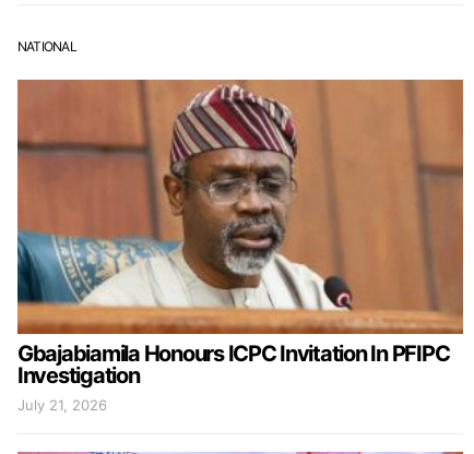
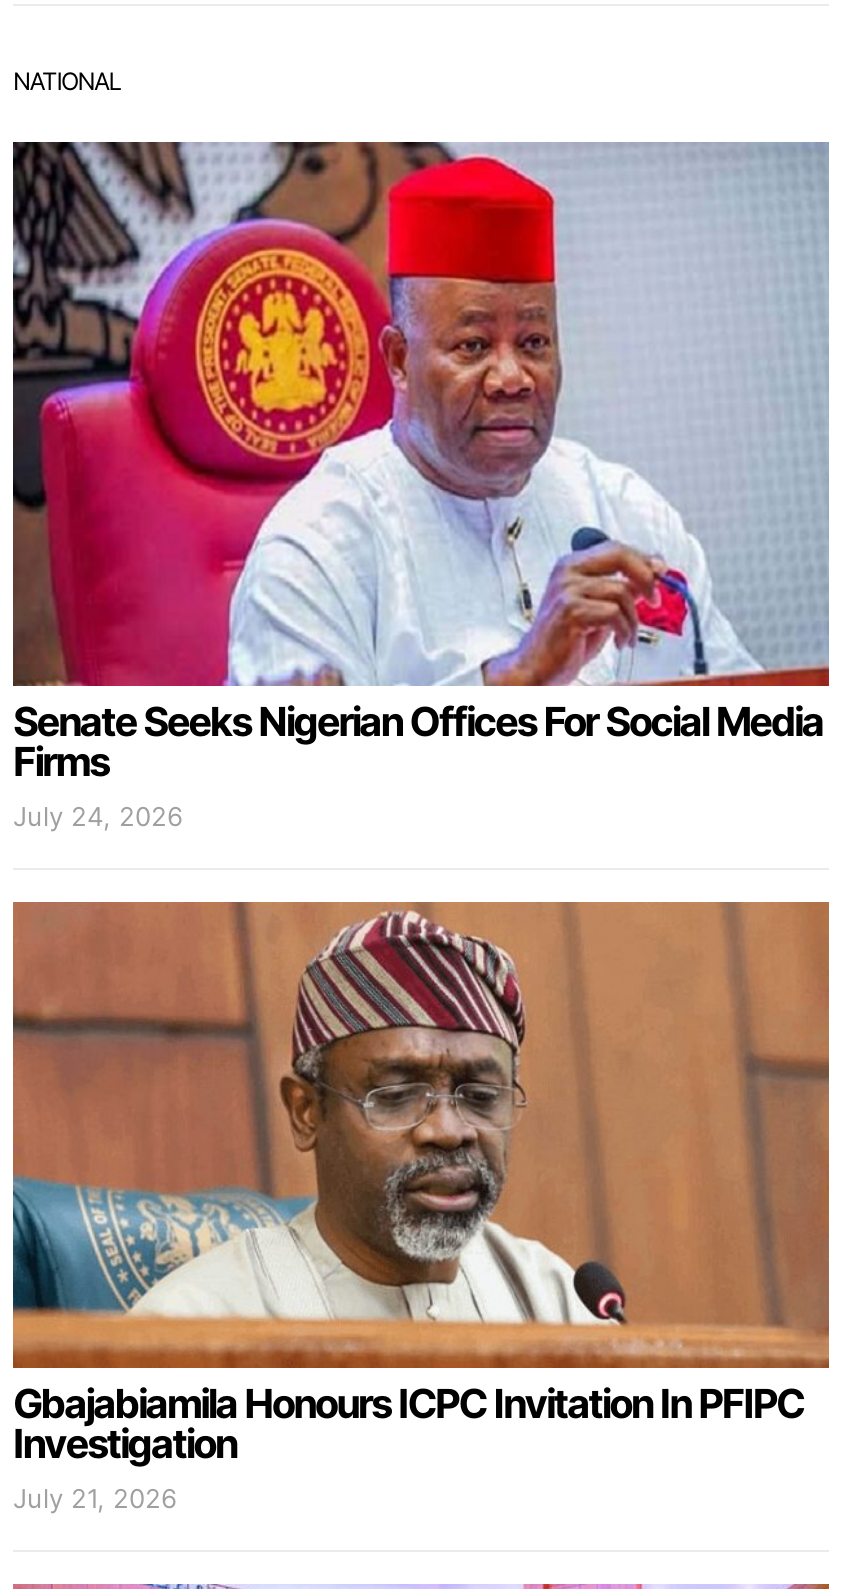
none -> [11,140,831,832] [image] | Senate Seeks Nigerian Offices For Social Media | Firms | July 24, 2026

